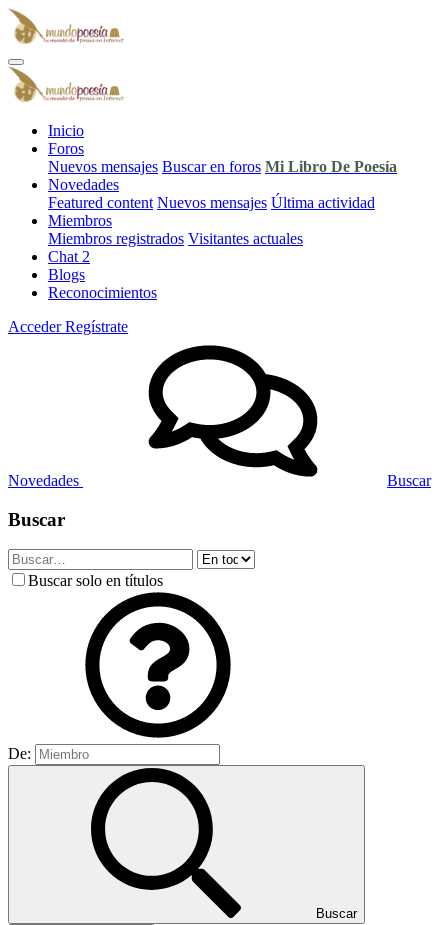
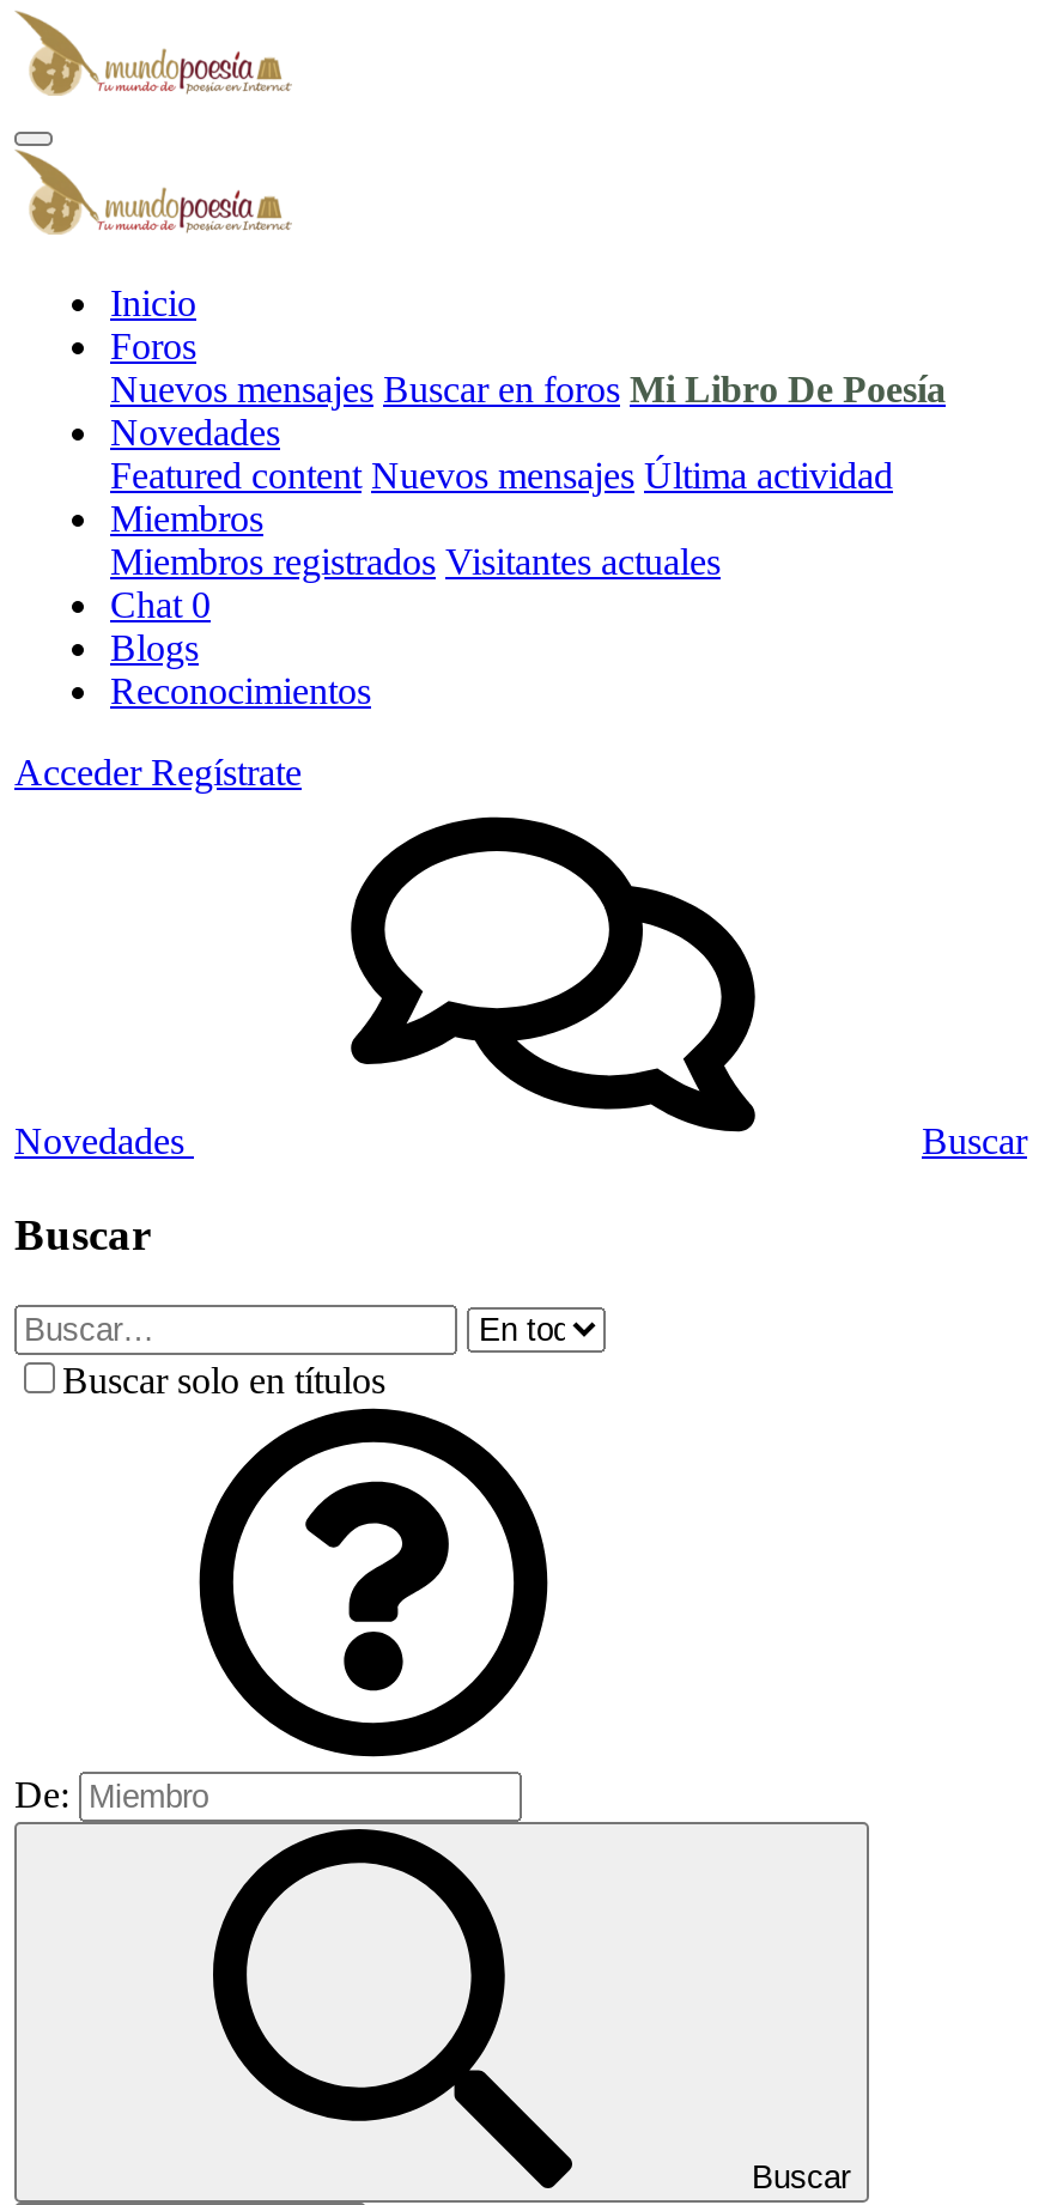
[48,248,90,265] Chat 2 -> [110,584,211,625] Chat 0

